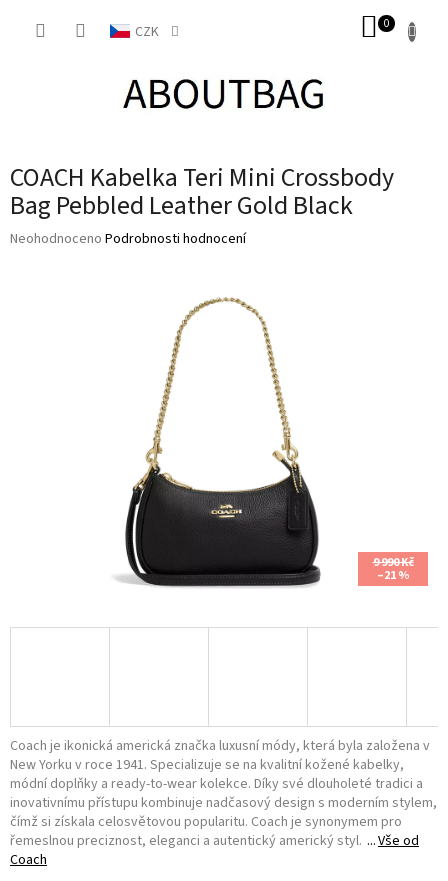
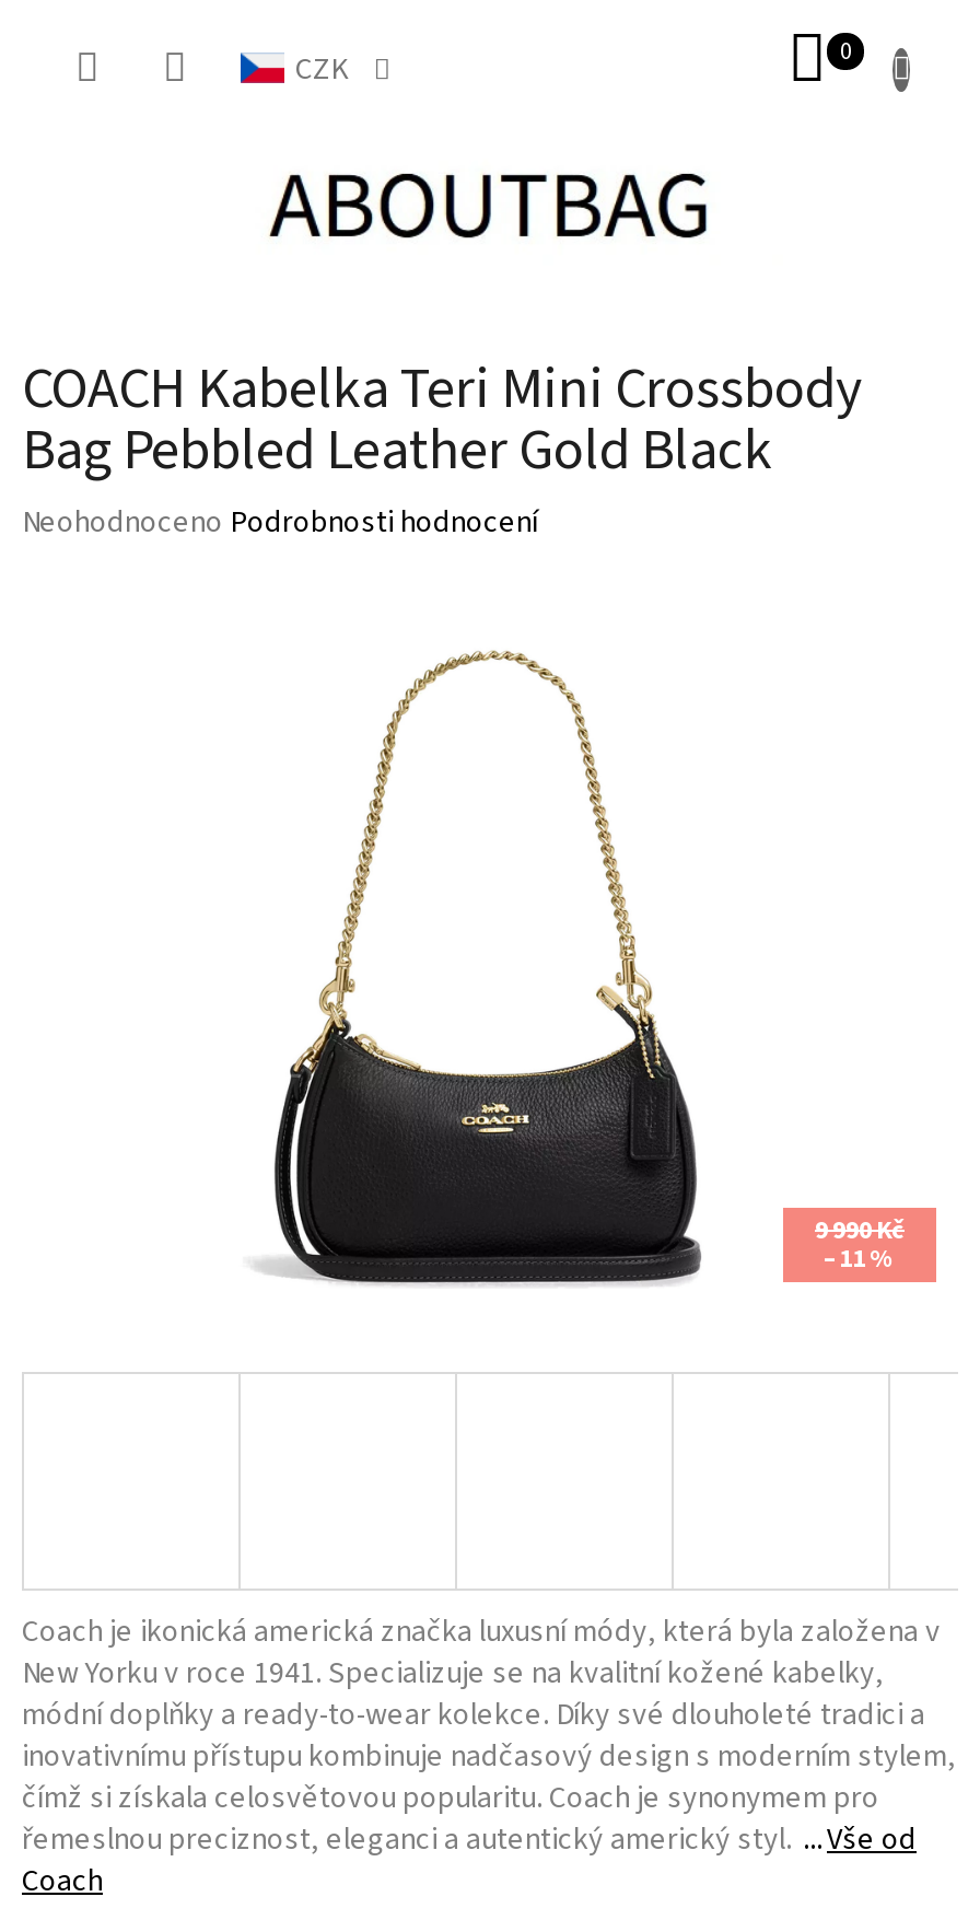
[376,567,409,584] –21 % -> [824,1241,896,1279] –11 %

